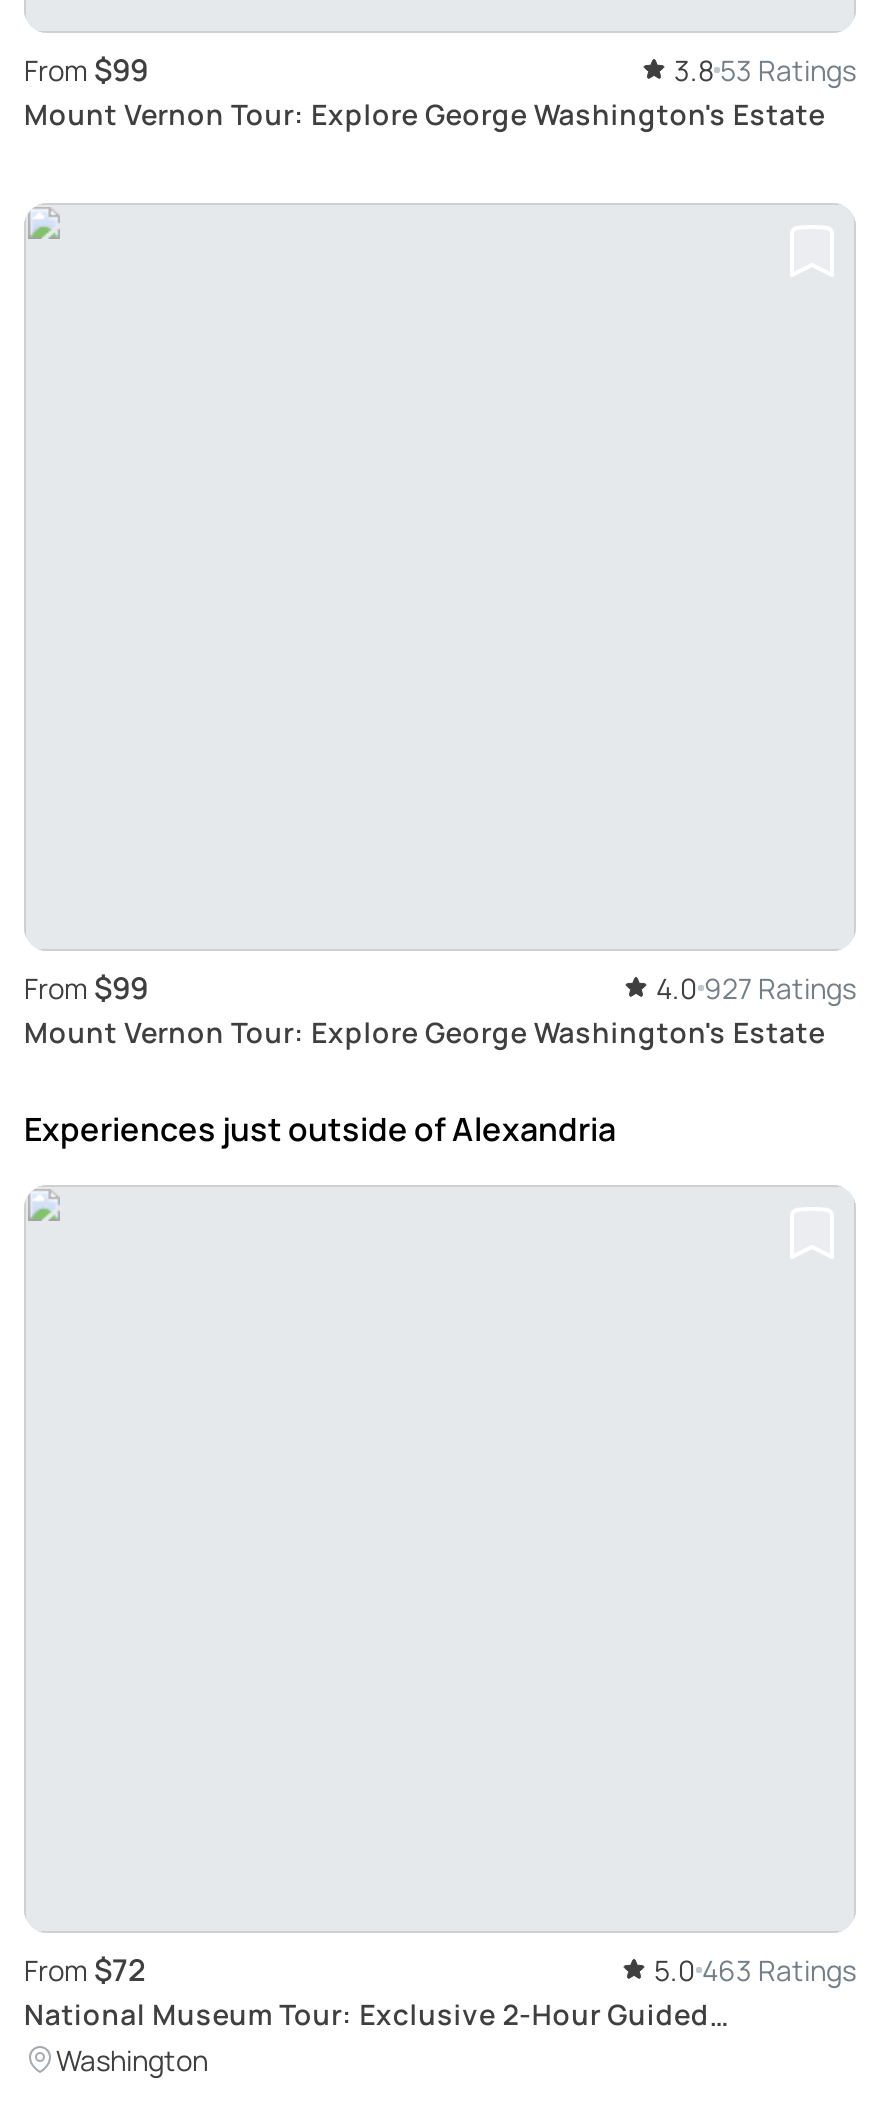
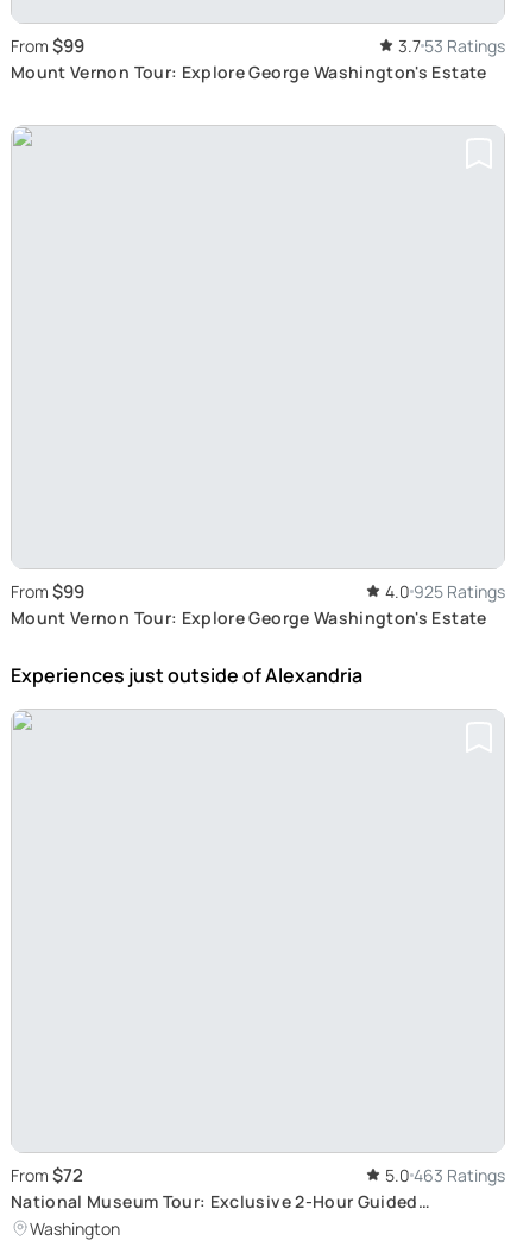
[674,50,856,88] 3.8 53 Ratings -> [398,34,505,56] 3.7 53 Ratings
[656,969,856,1007] 4.0 927 Ratings -> [385,580,505,603] 4.0 925 Ratings

